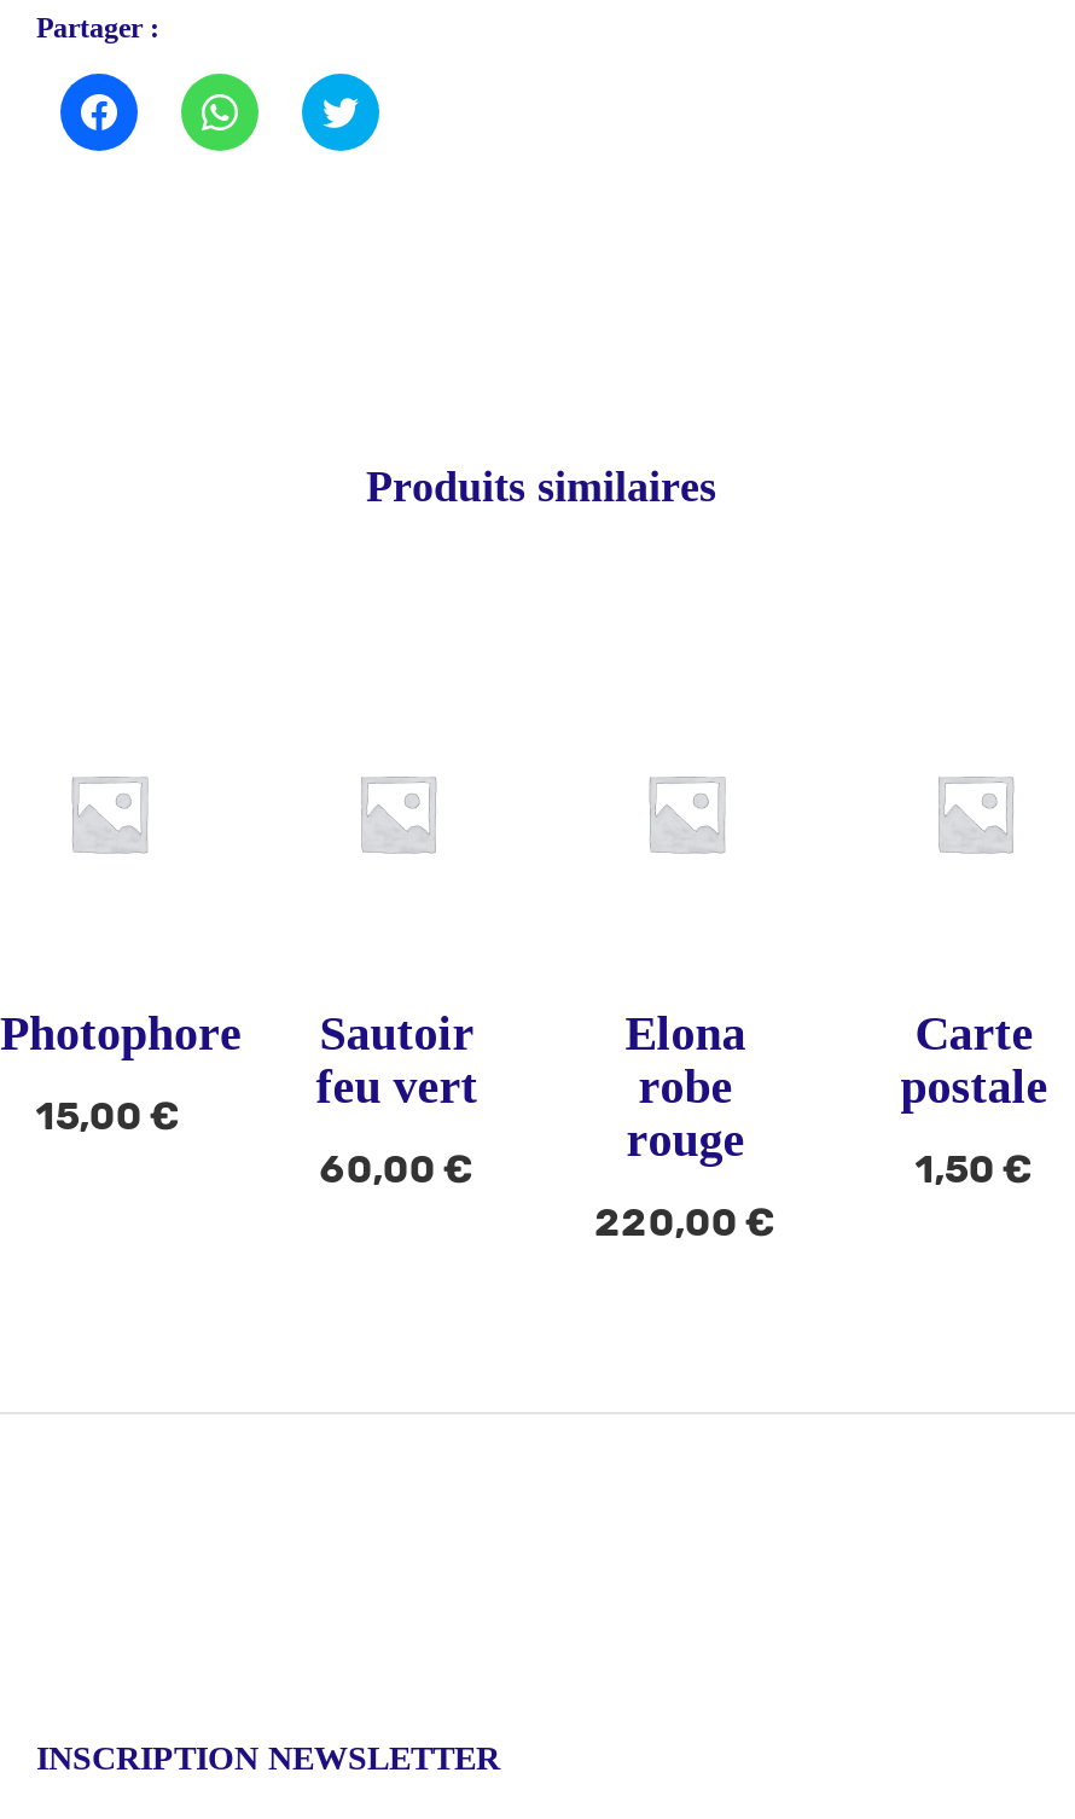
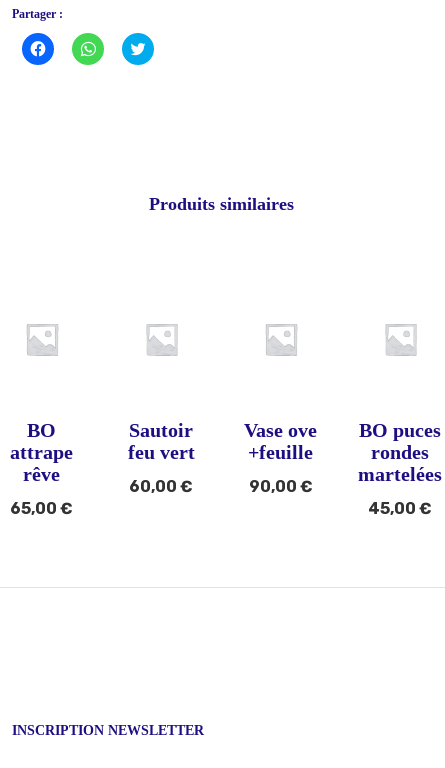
[0,1005,242,1059] Photophore -> [10,419,73,485] BO | attrape | rêve
[625,1005,746,1165] Elona | robe | rouge -> [244,419,317,463] Vase ove | +feuille
[901,1005,1048,1112] Carte | postale -> [358,419,442,485] BO puces | rondes | martelées
[36,1092,181,1138] 15,00 € -> [10,499,73,518] 65,00 €
[915,1146,1033,1191] 1,50 € -> [368,499,432,518] 45,00 €
[595,1199,776,1245] 220,00 € -> [249,477,313,496] 90,00 €

